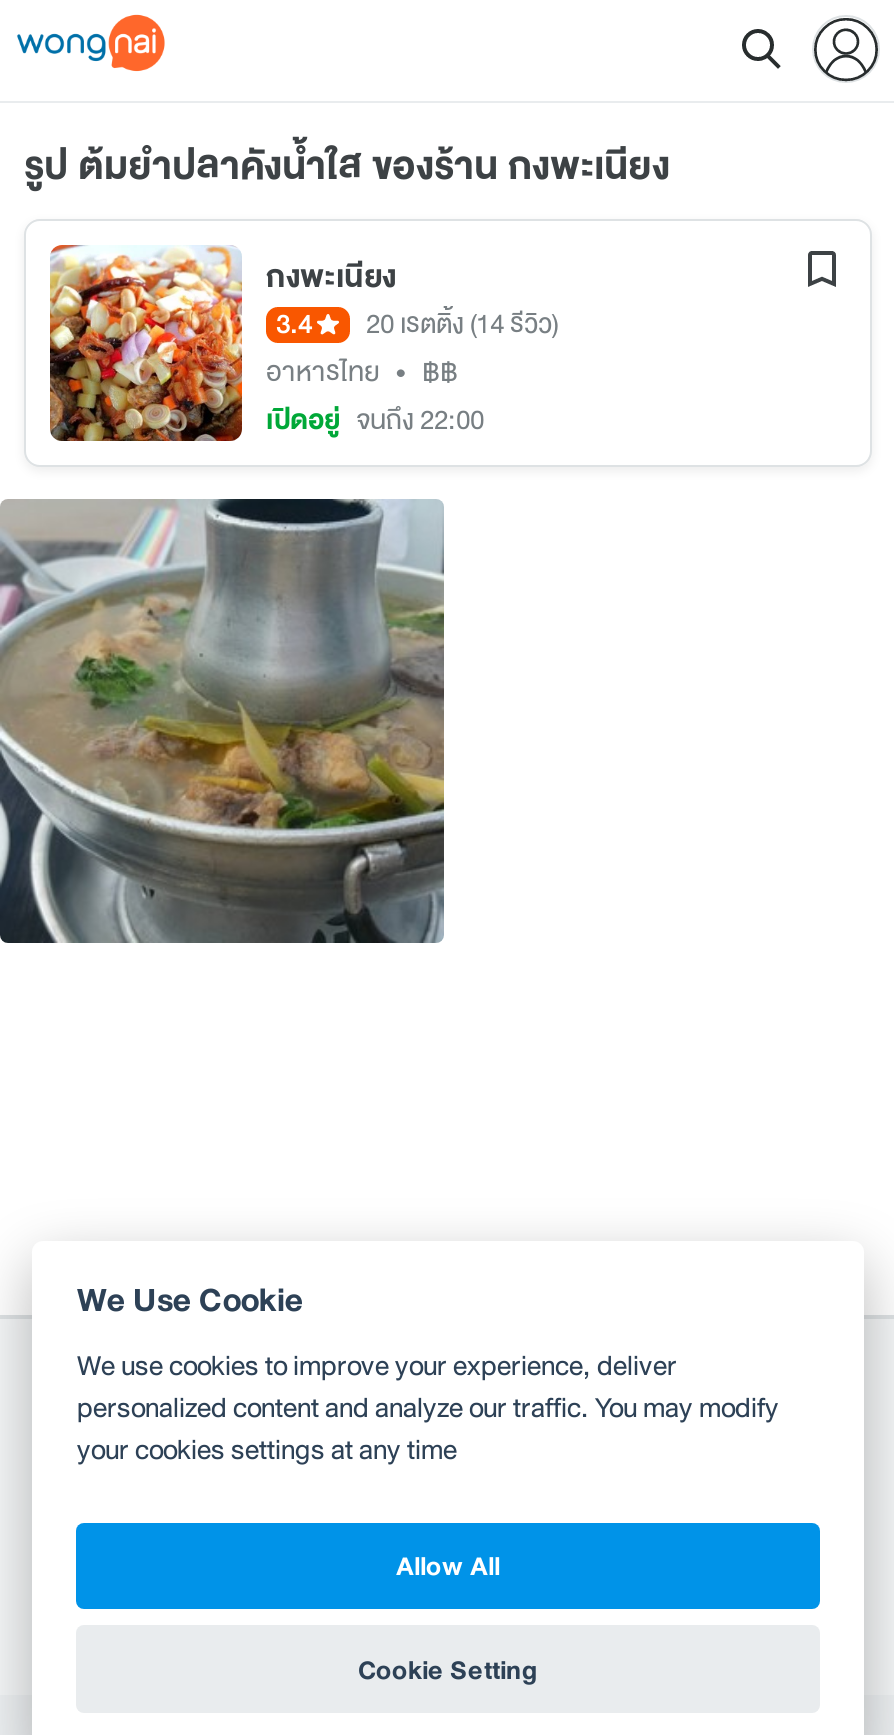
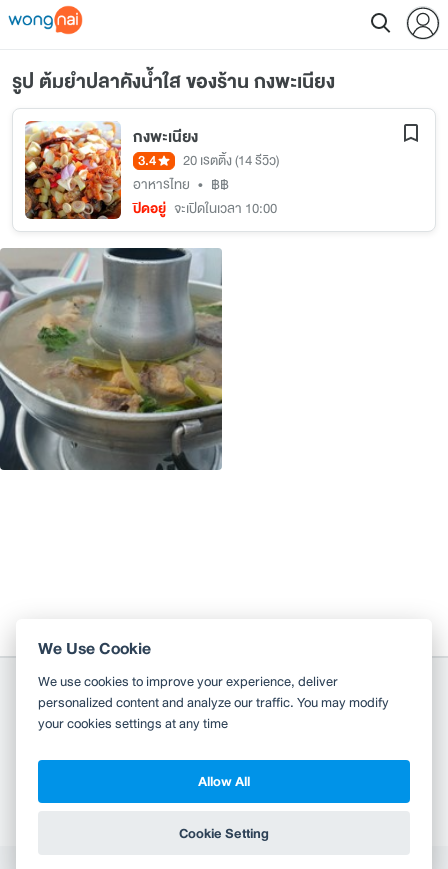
[266,399,484,441] เปิดอยู่ จนถึง 22:00 -> [133,198,277,219] ปิดอยู่ จะเปิดในเวลา 10:00

